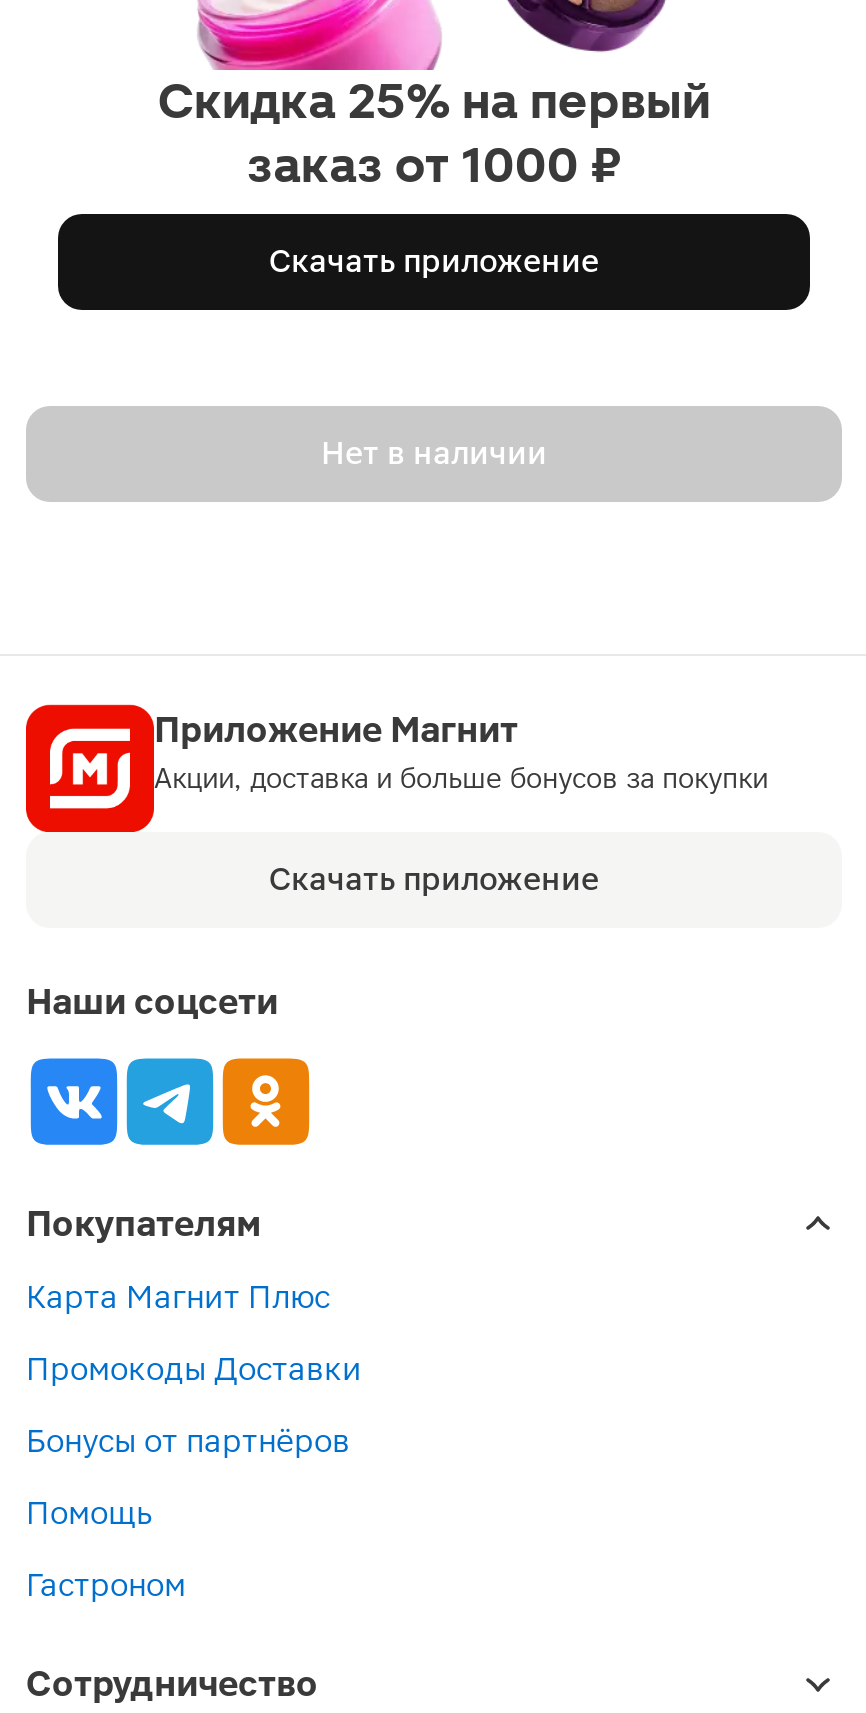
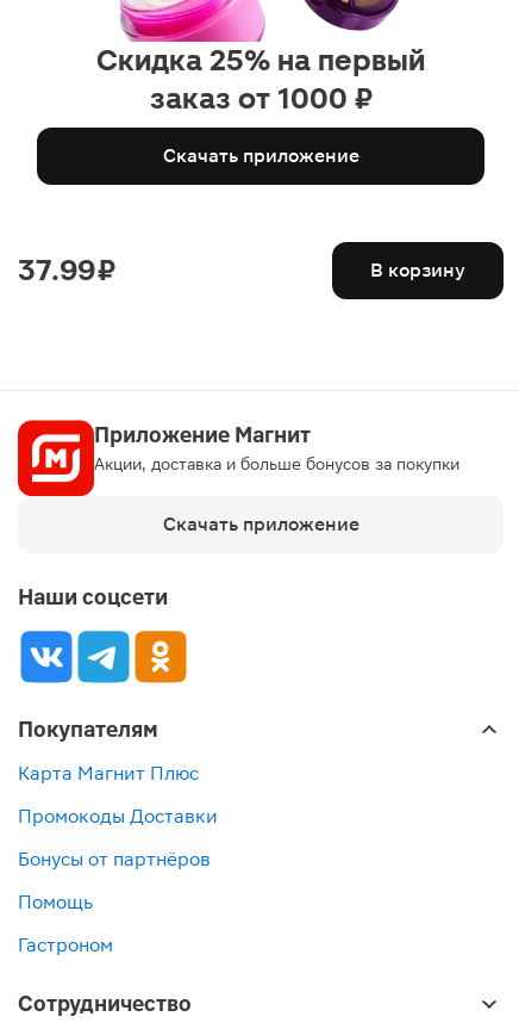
[321,433,547,471] Нет в наличии -> [18,253,465,287] 37.99 ₽ | В корзину

